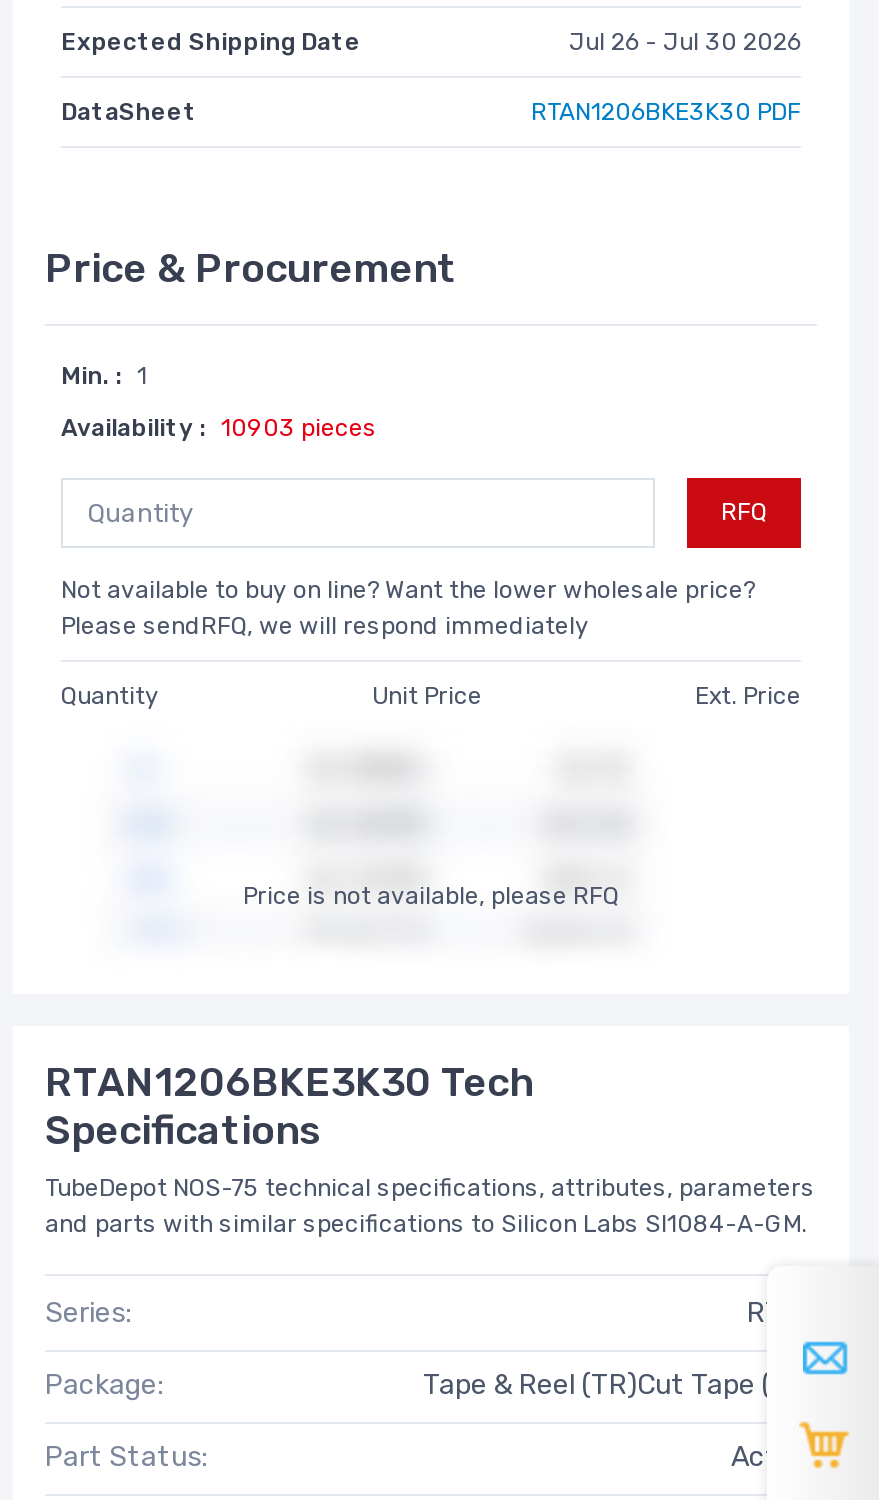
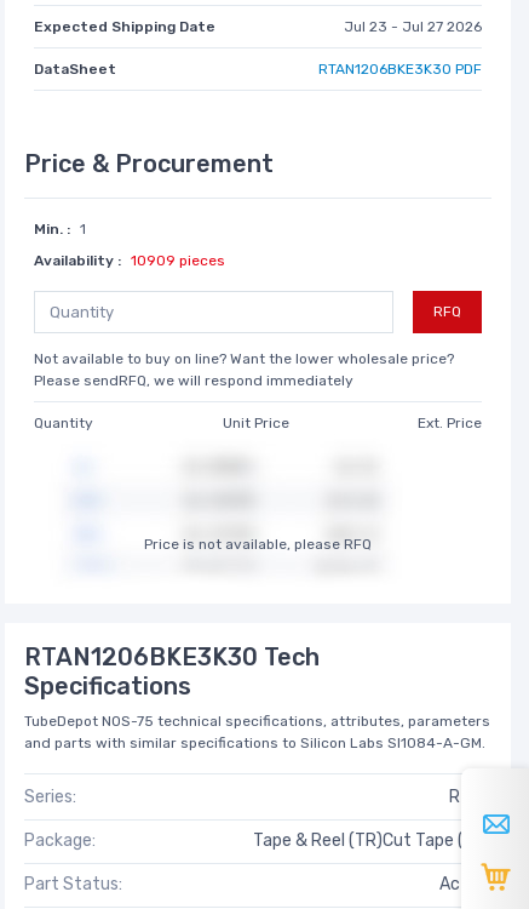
[569,27,801,55] Jul 26 - Jul 30 2026 -> [344,18,482,35] Jul 23 - Jul 27 2026
[61,413,377,441] Availability : 10903 pieces -> [34,251,225,268] Availability : 10909 pieces

